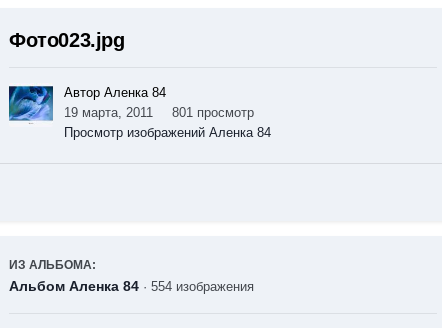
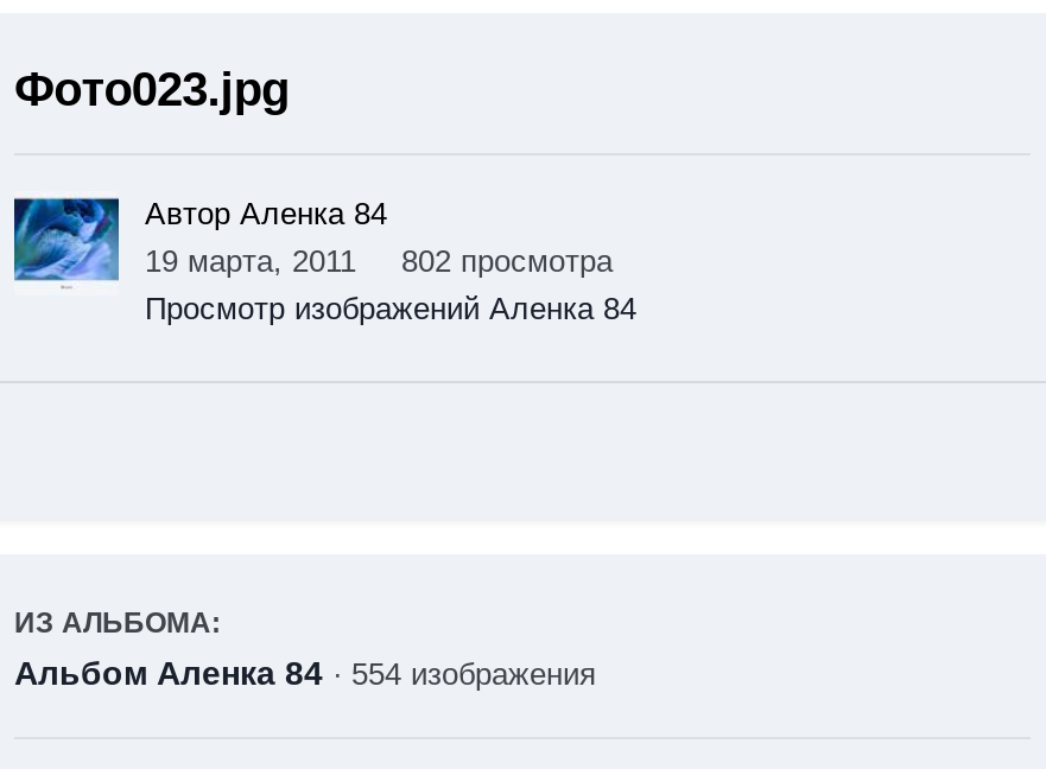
[64,105,254,120] 19 марта, 2011 801 просмотр -> [145,244,613,280] 19 марта, 2011 802 просмотра

